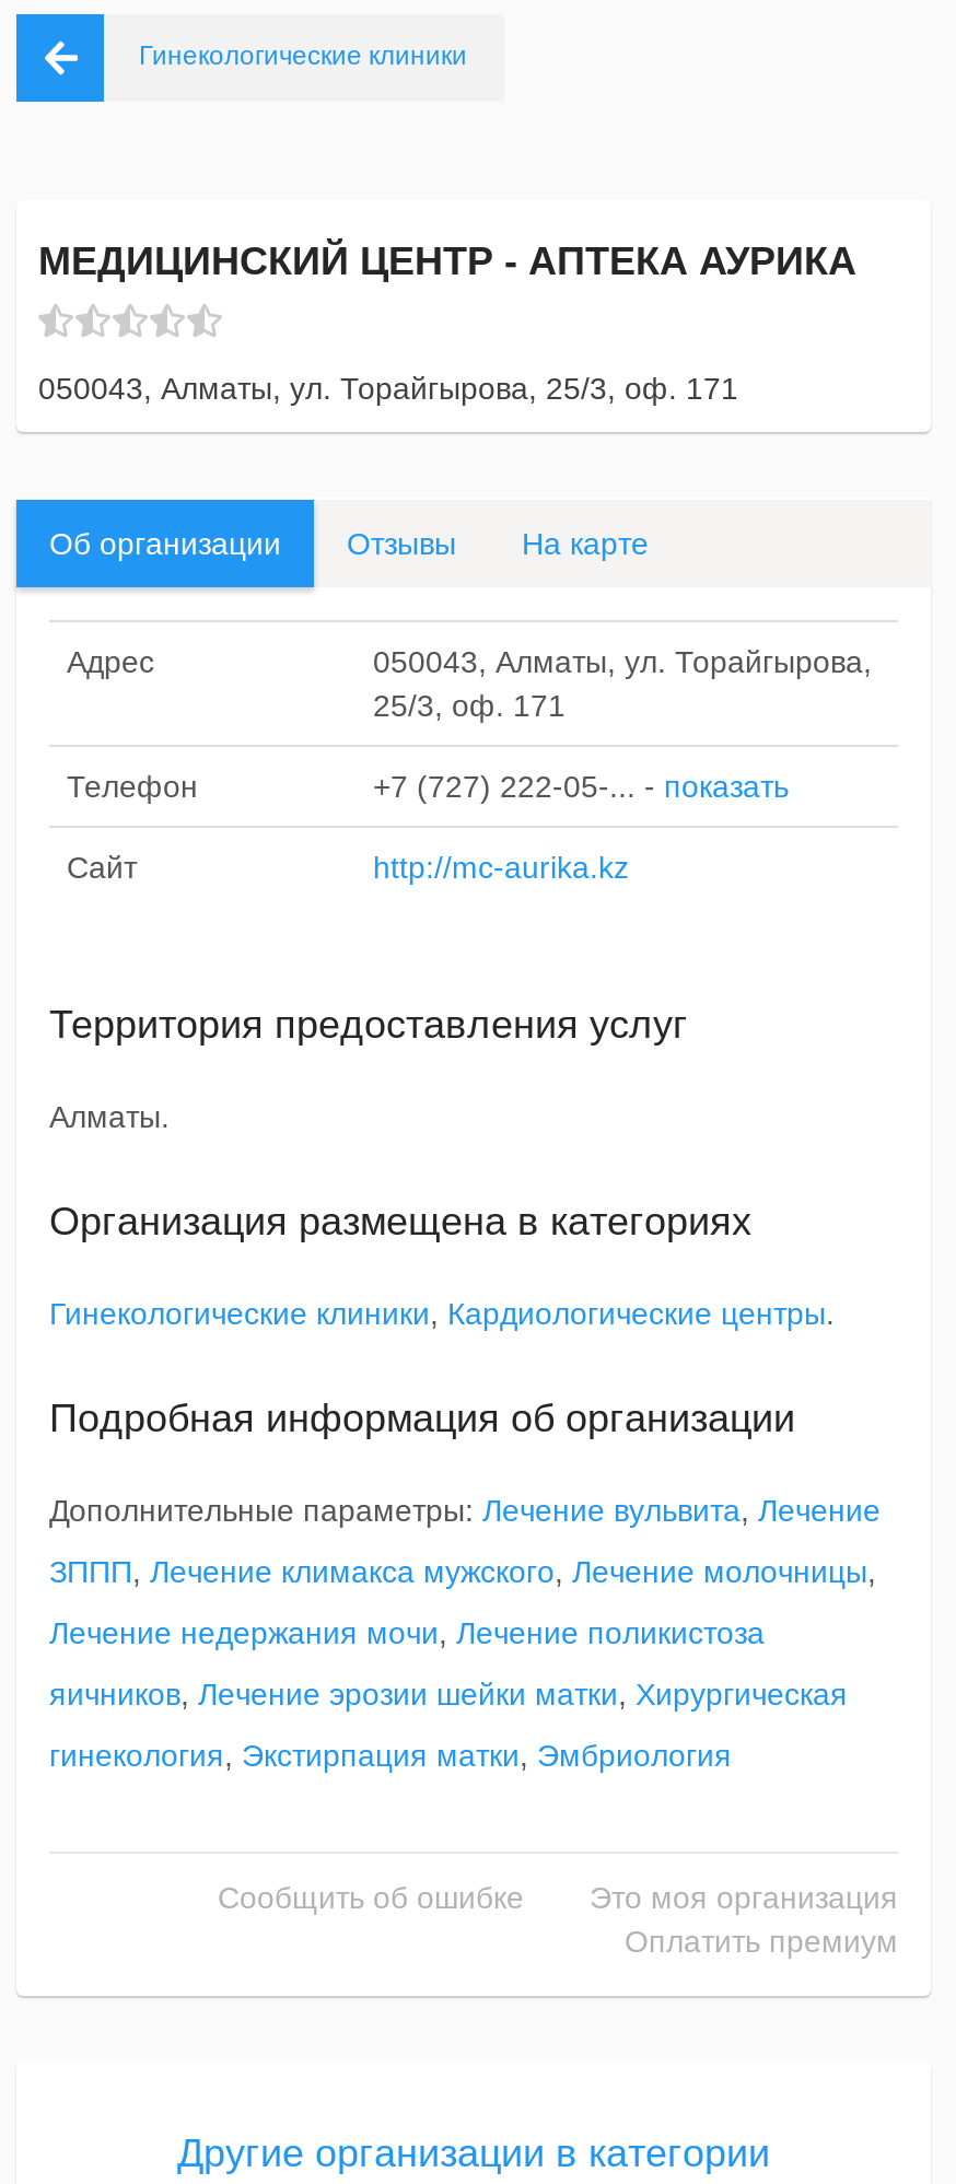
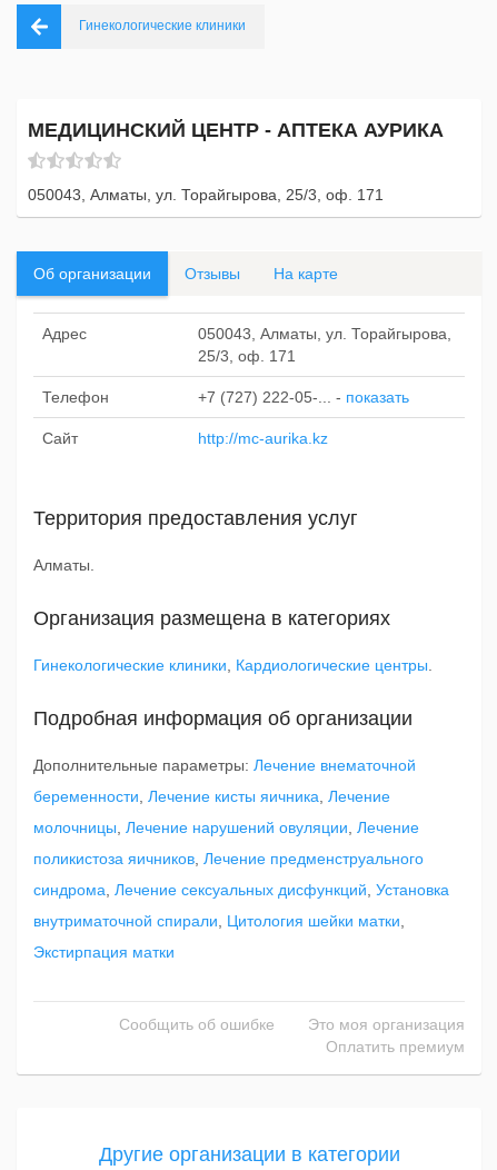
[49,1493,881,1773] Дополнительные параметры: Лечение вульвита, Лечение | ЗППП, Лечение климакса мужского, Лечение молочницы, | Лечение недержания мочи, Лечение поликистоза | яичников, Лечение эрозии шейки матки, Хирургическая | гинекология, Экстирпация матки, Эмбриология -> [33,756,449,961] Дополнительные параметры: Лечение внематочной | беременности, Лечение кисты яичника, Лечение | молочницы, Лечение нарушений овуляции, Лечение | поликистоза яичников, Лечение предменструального | синдрома, Лечение сексуальных дисфункций, Установка | внутриматочной спирали, Цитология шейки матки, | Экстирпация матки

